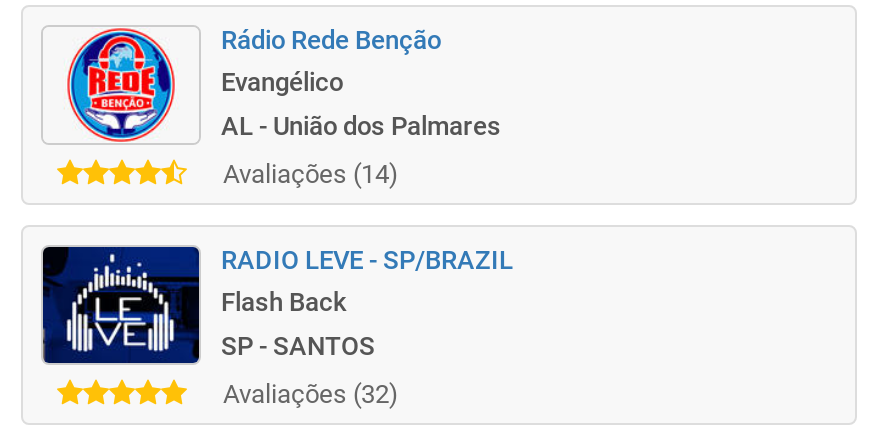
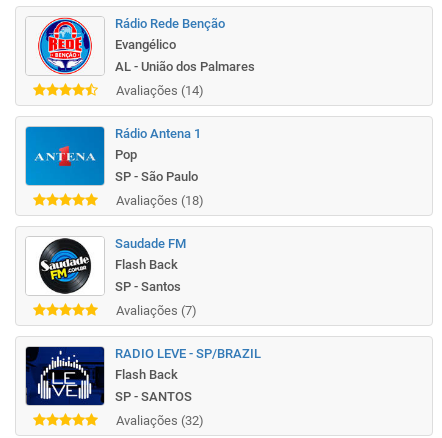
none -> [25,126,204,318] [image] | Rádio Antena 1 | Pop | SP - São Paulo | Avaliações (18) | Saudade FM | Flash Back | SP - Santos | Avaliações (7)
none -> [38,237,92,295] [image]

